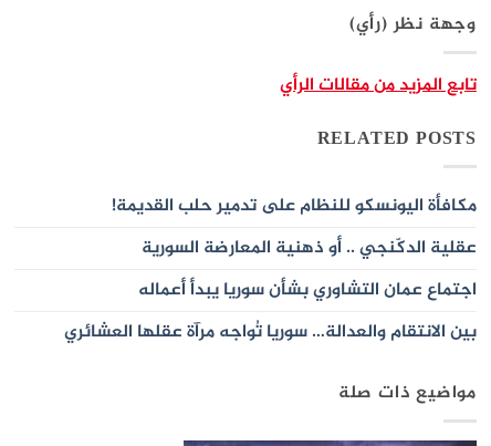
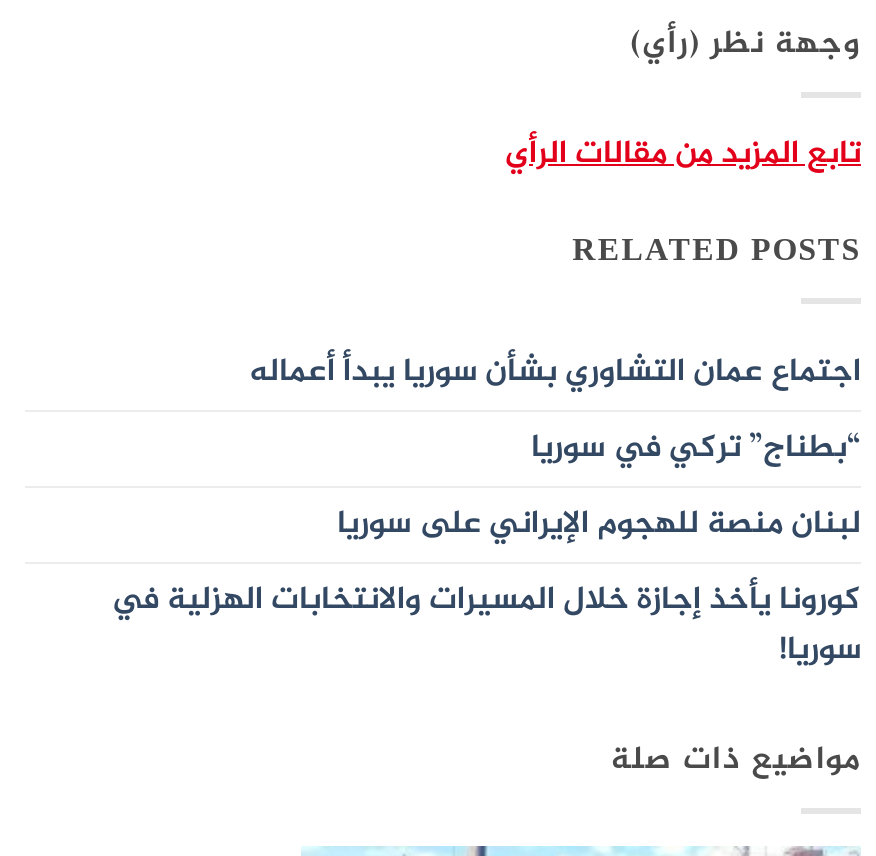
[112,192,477,264] مكافأة اليونسكو للنظام على تدمير حلب القديمة! | عقلية الدكّنجي .. أو ذهنية المعارضة السورية -> none
moved [138,276,477,306] -> [249,346,861,400]: اجتماع عمان التشاوري بشأن سوريا يبدأ أعماله
[64,318,477,348] بين الانتقام والعدالة… سوريا تُواجه مرآة عقلها العشائري -> [111,422,861,678] “بطناج” تركي في سوريا | لبنان منصة للهجوم الإيراني على سوريا | كورونا يأخذ إجازة خلال المسيرات والانتخابات الهزلية في | سوريا!

